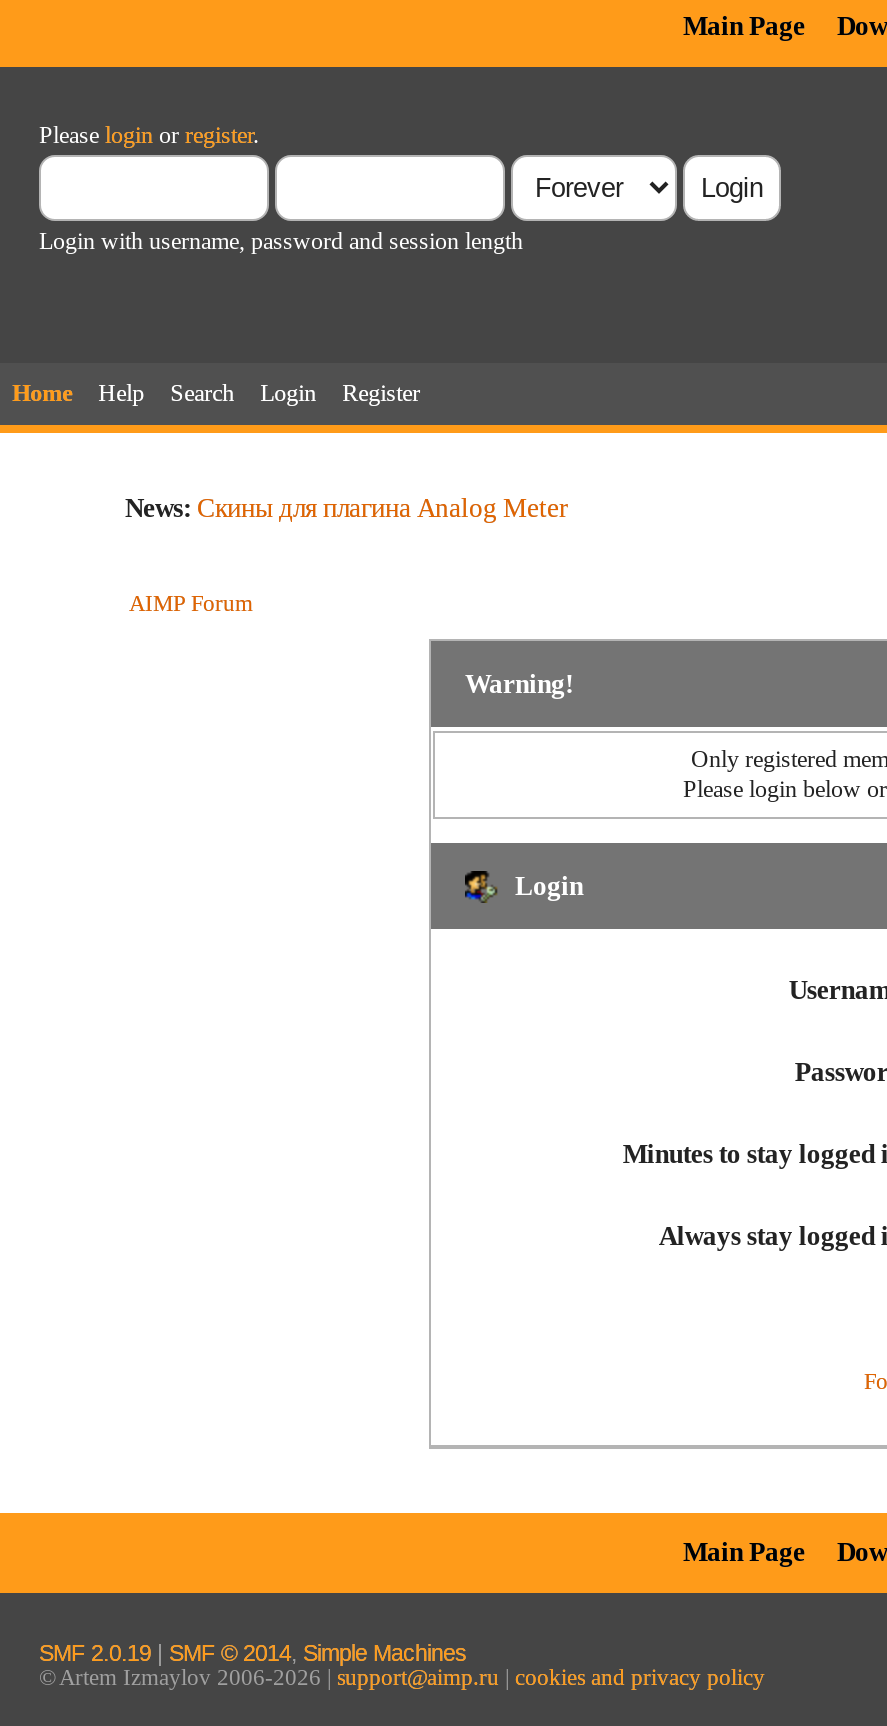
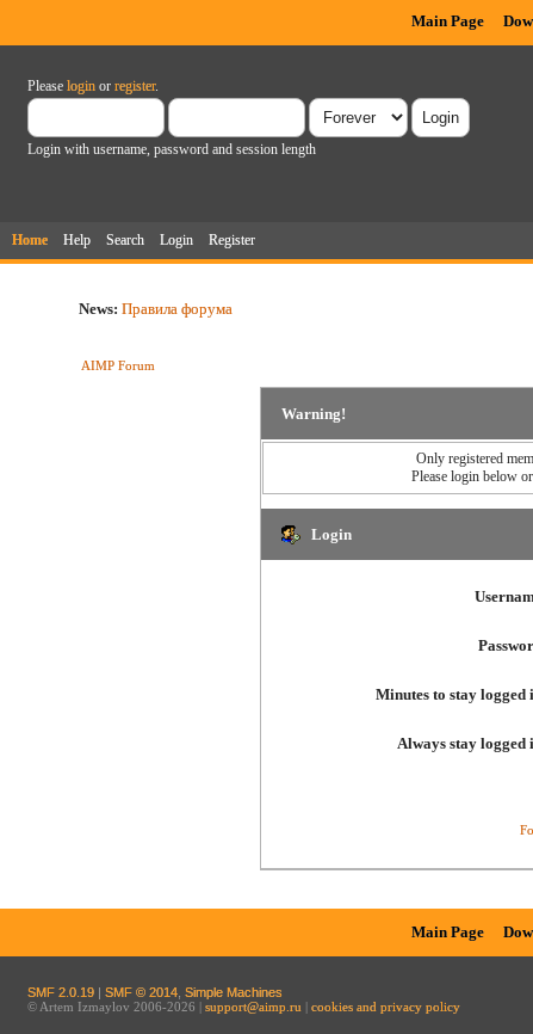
[125,493,567,523] News: Скины для плагина Analog Meter -> [79,300,233,318] News: Правила форума

